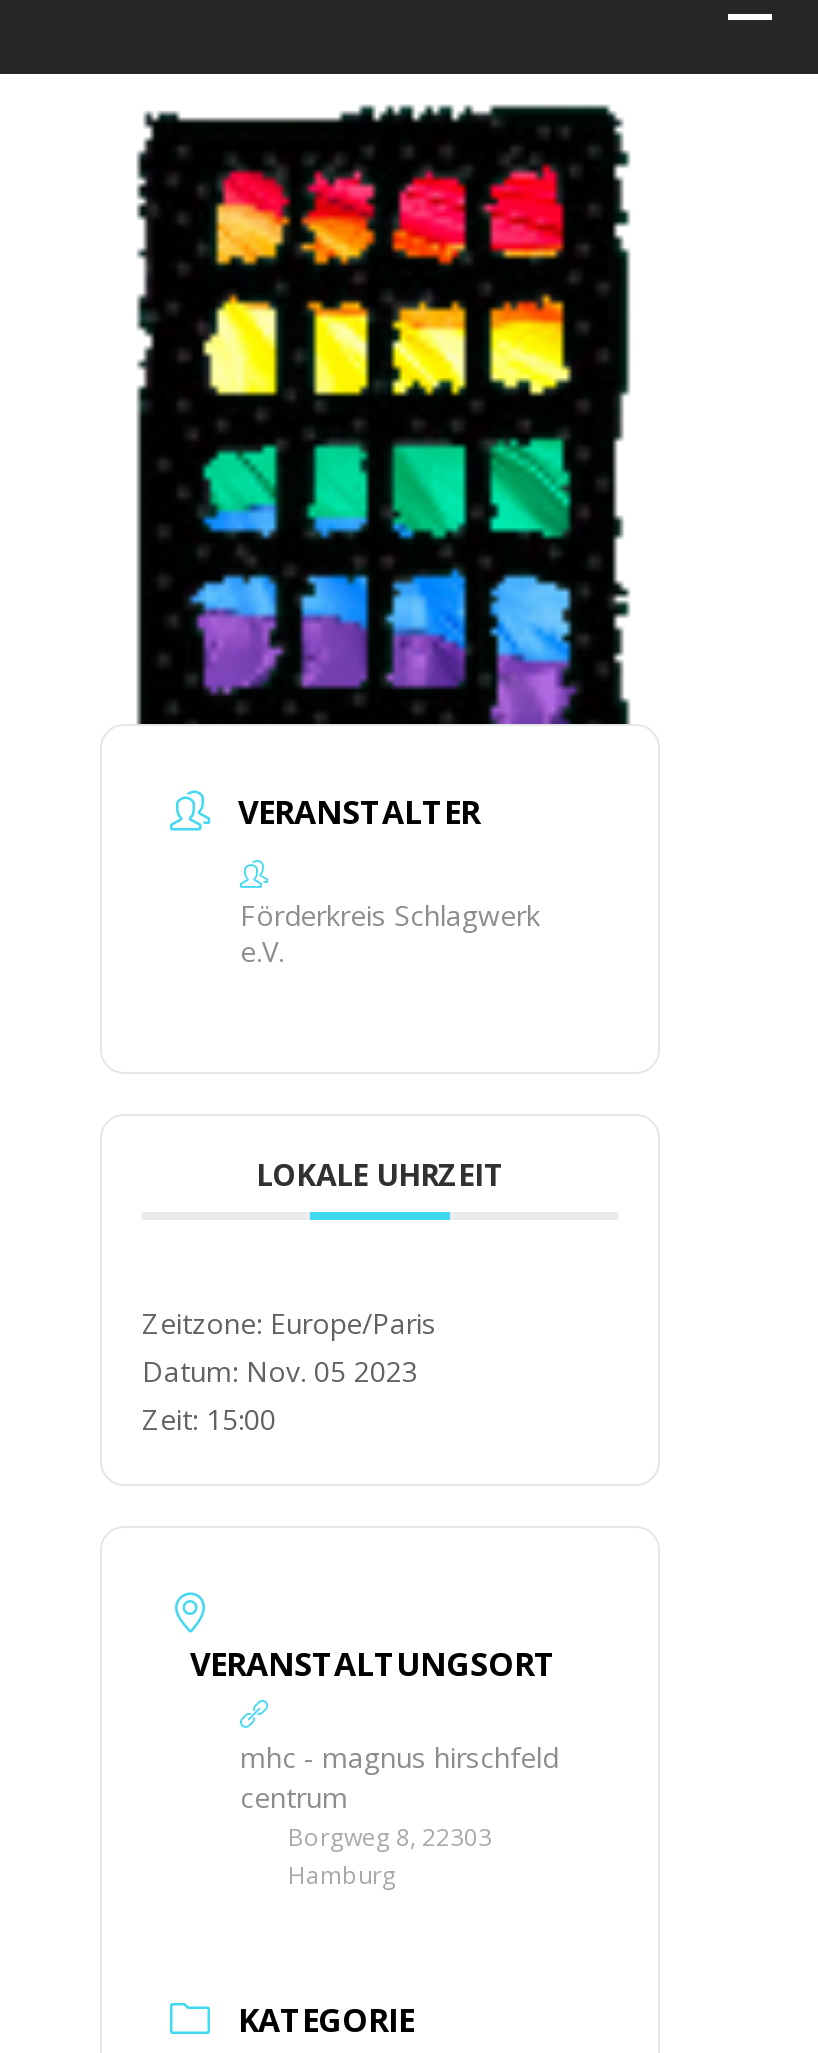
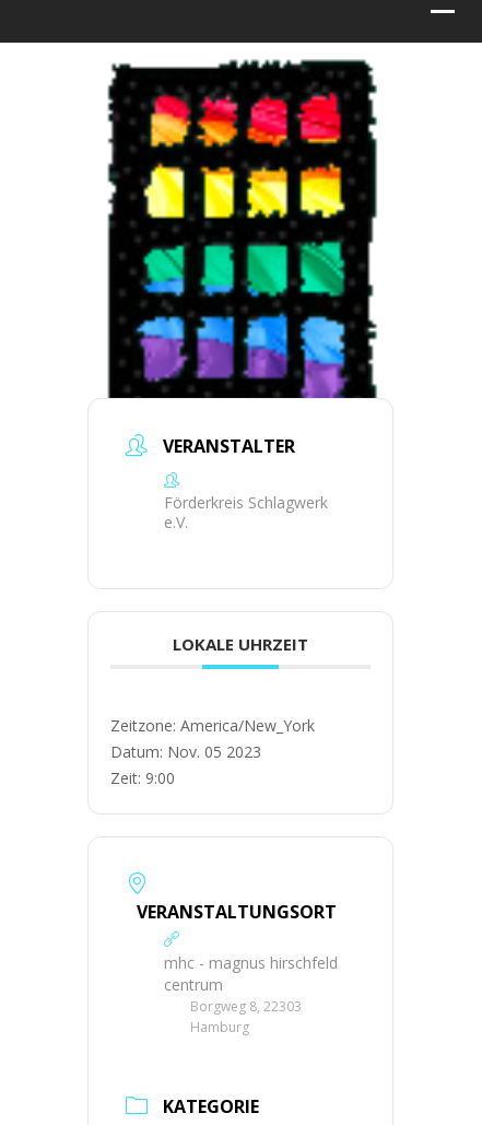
[142,1304,436,1342] Zeitzone: Europe/Paris -> [110,715,315,736] Zeitzone: America/New_York
[142,1400,276,1438] Zeit: 15:00 -> [110,767,175,788] Zeit: 9:00

